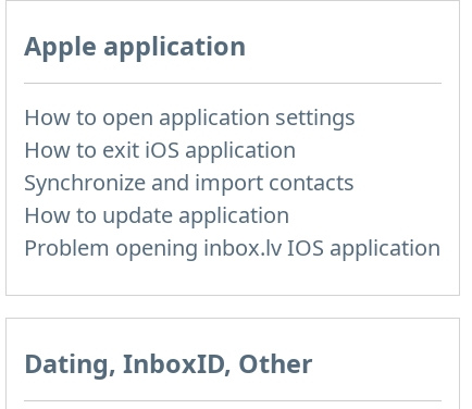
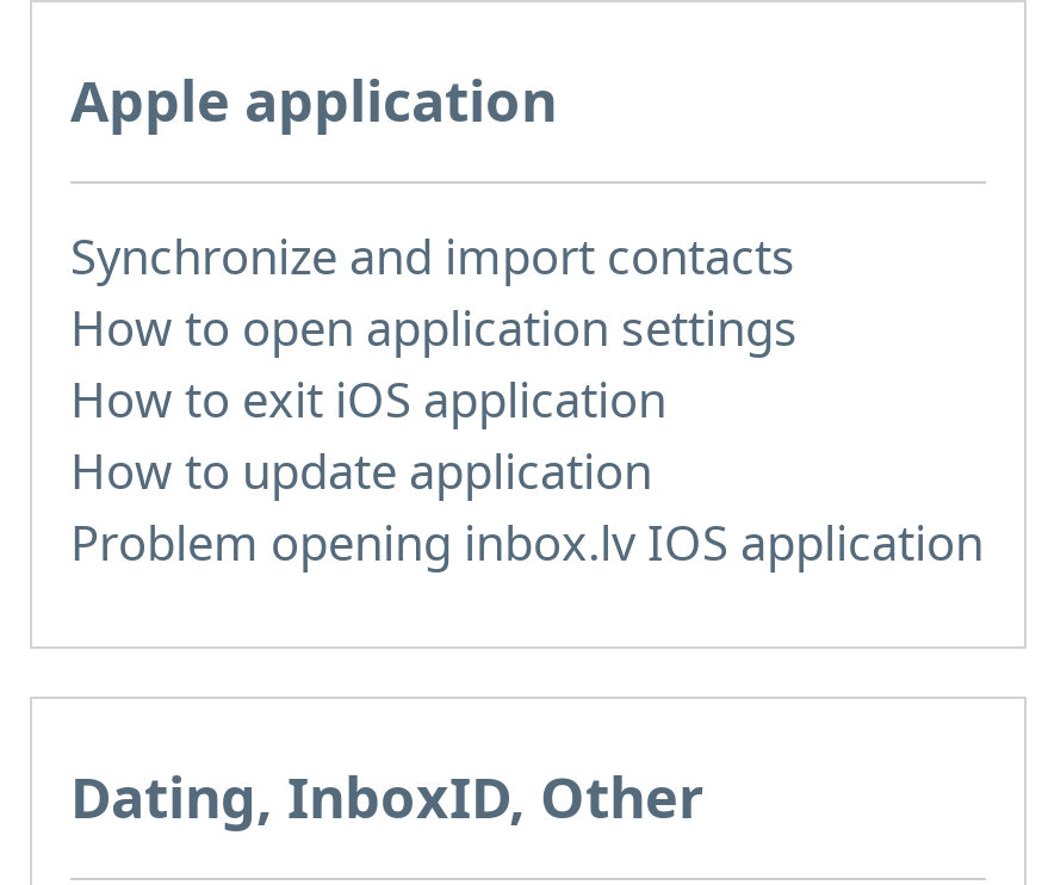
moved [24,102,356,164] -> [70,295,798,431]: How to open application settings | How to exit iOS application
moved [24,167,355,197] -> [70,224,795,288]: Synchronize and import contacts

